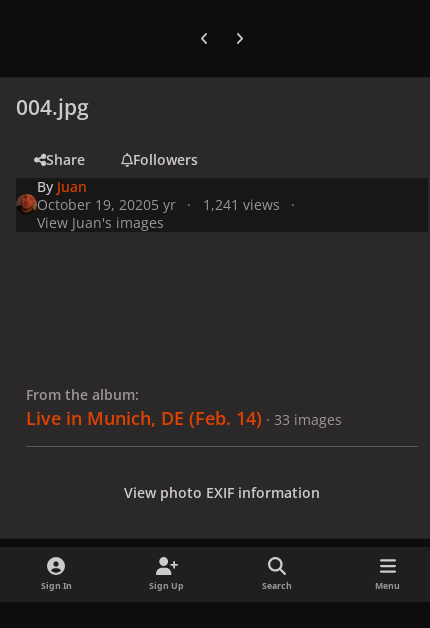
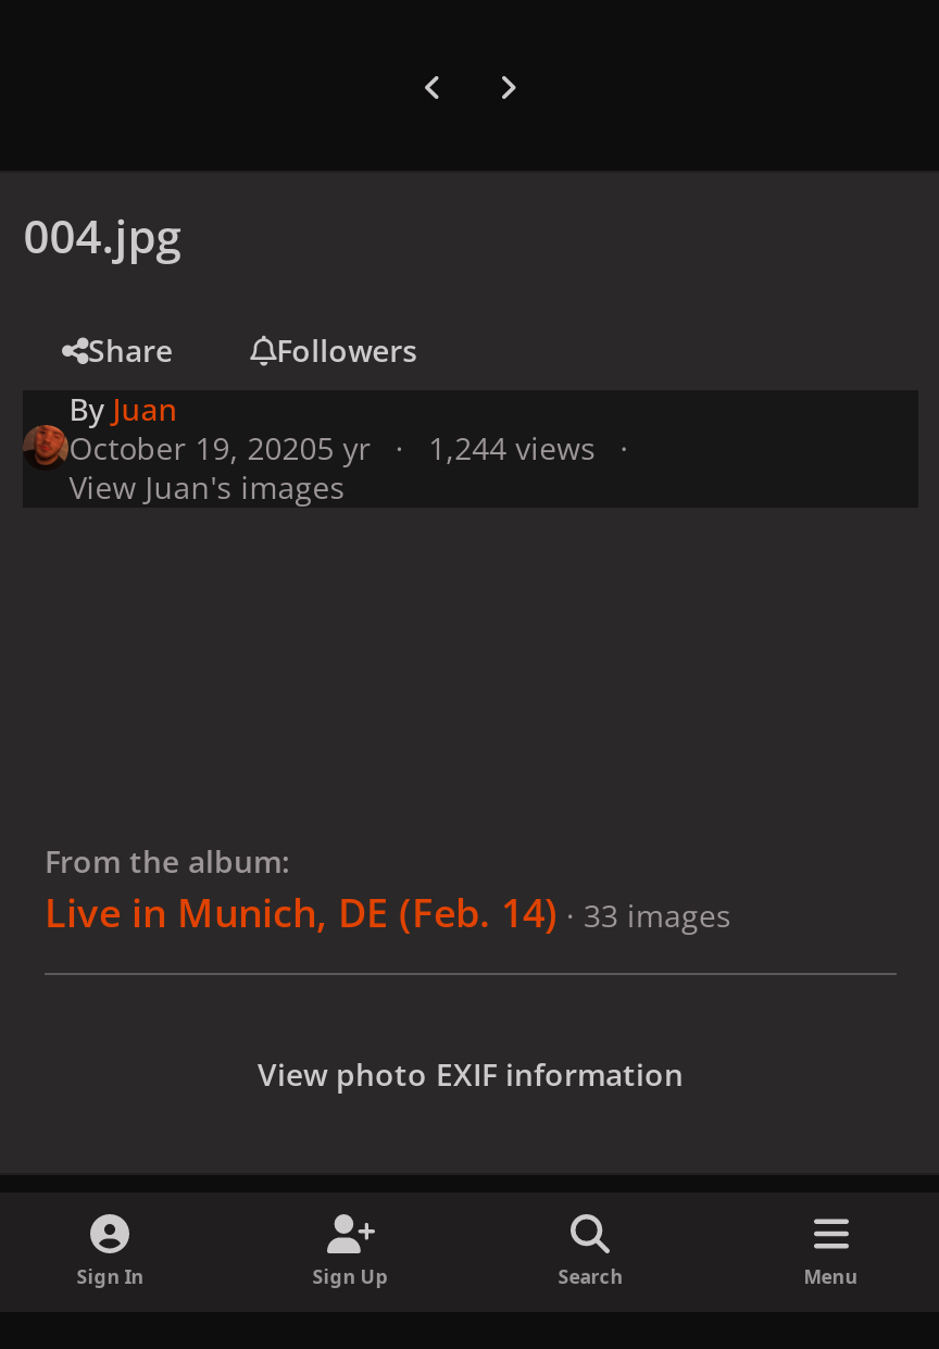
[37,194,280,213] October 19, 20205 yr 1,241 views -> [69,426,596,467] October 19, 20205 yr 1,244 views

